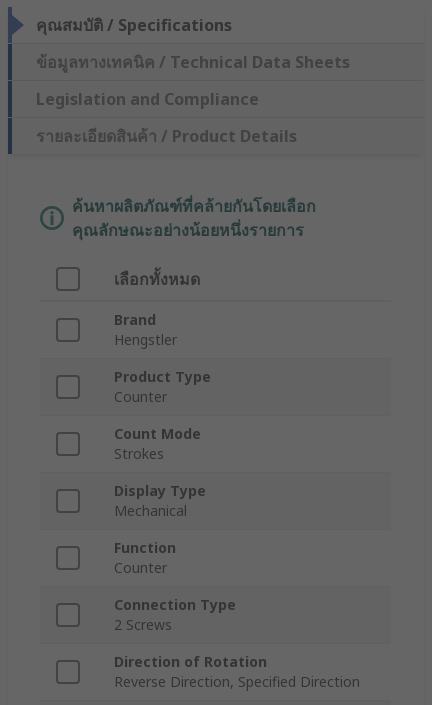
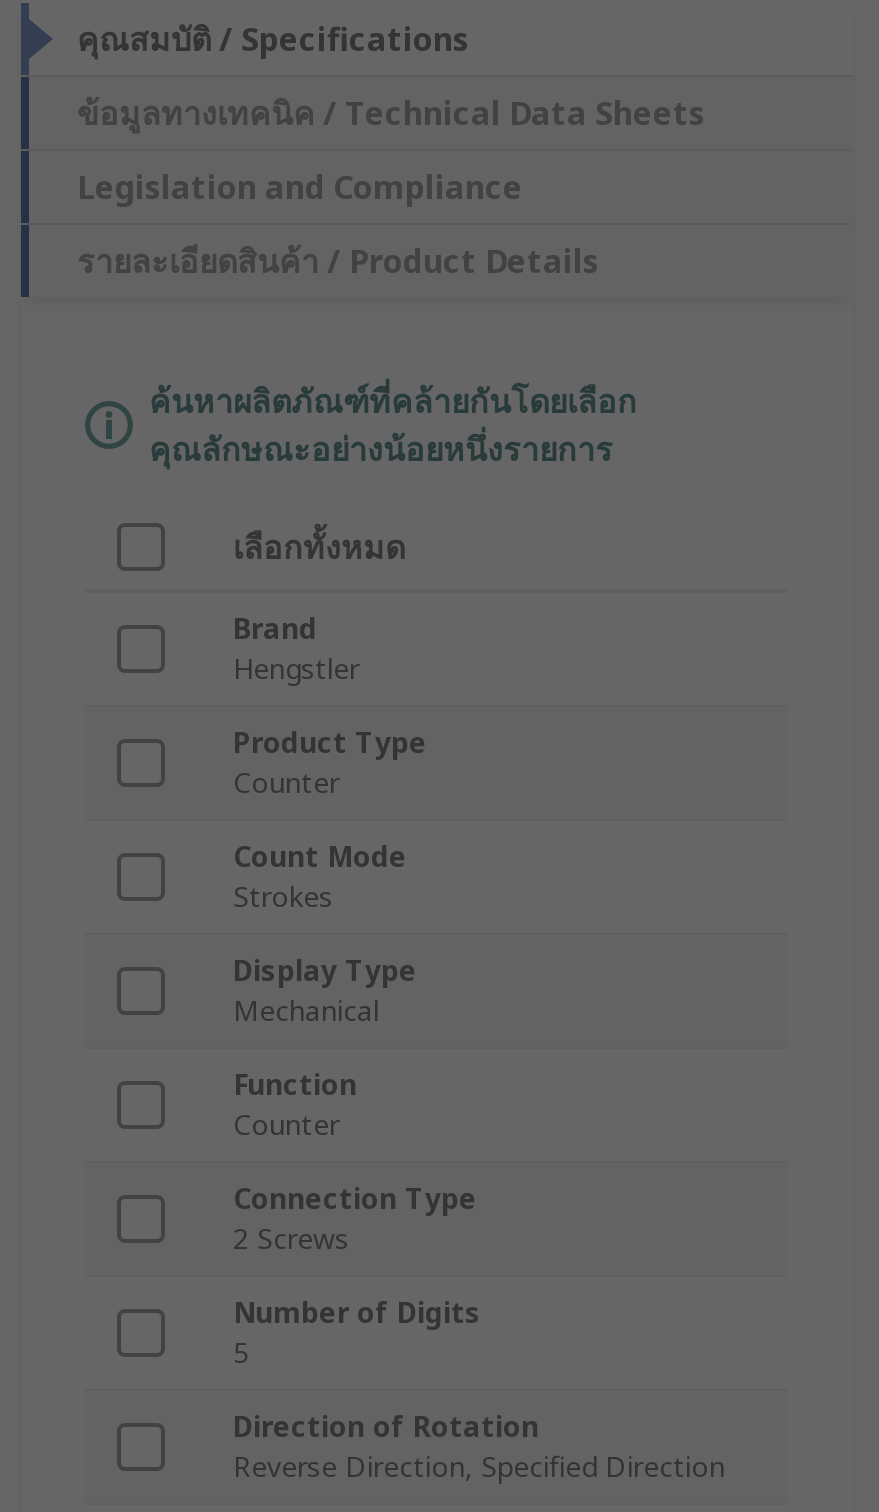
none -> [233,1294,481,1372] Number of Digits | 5

